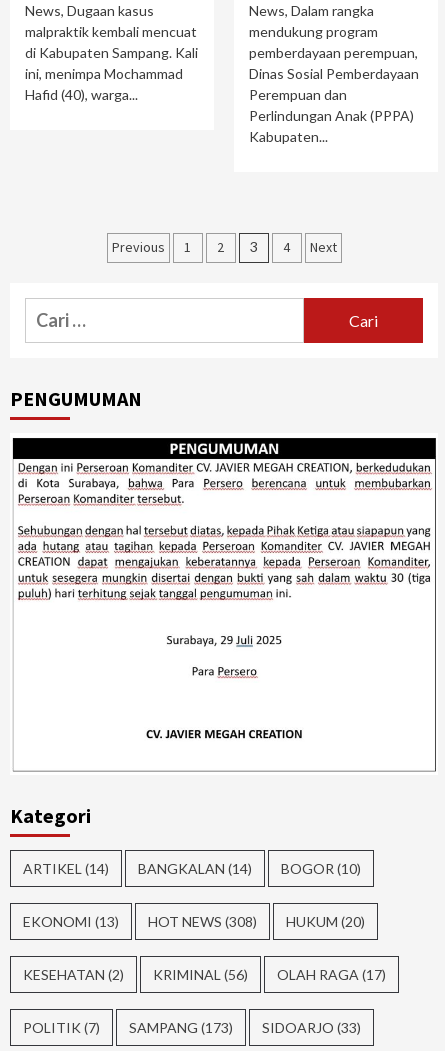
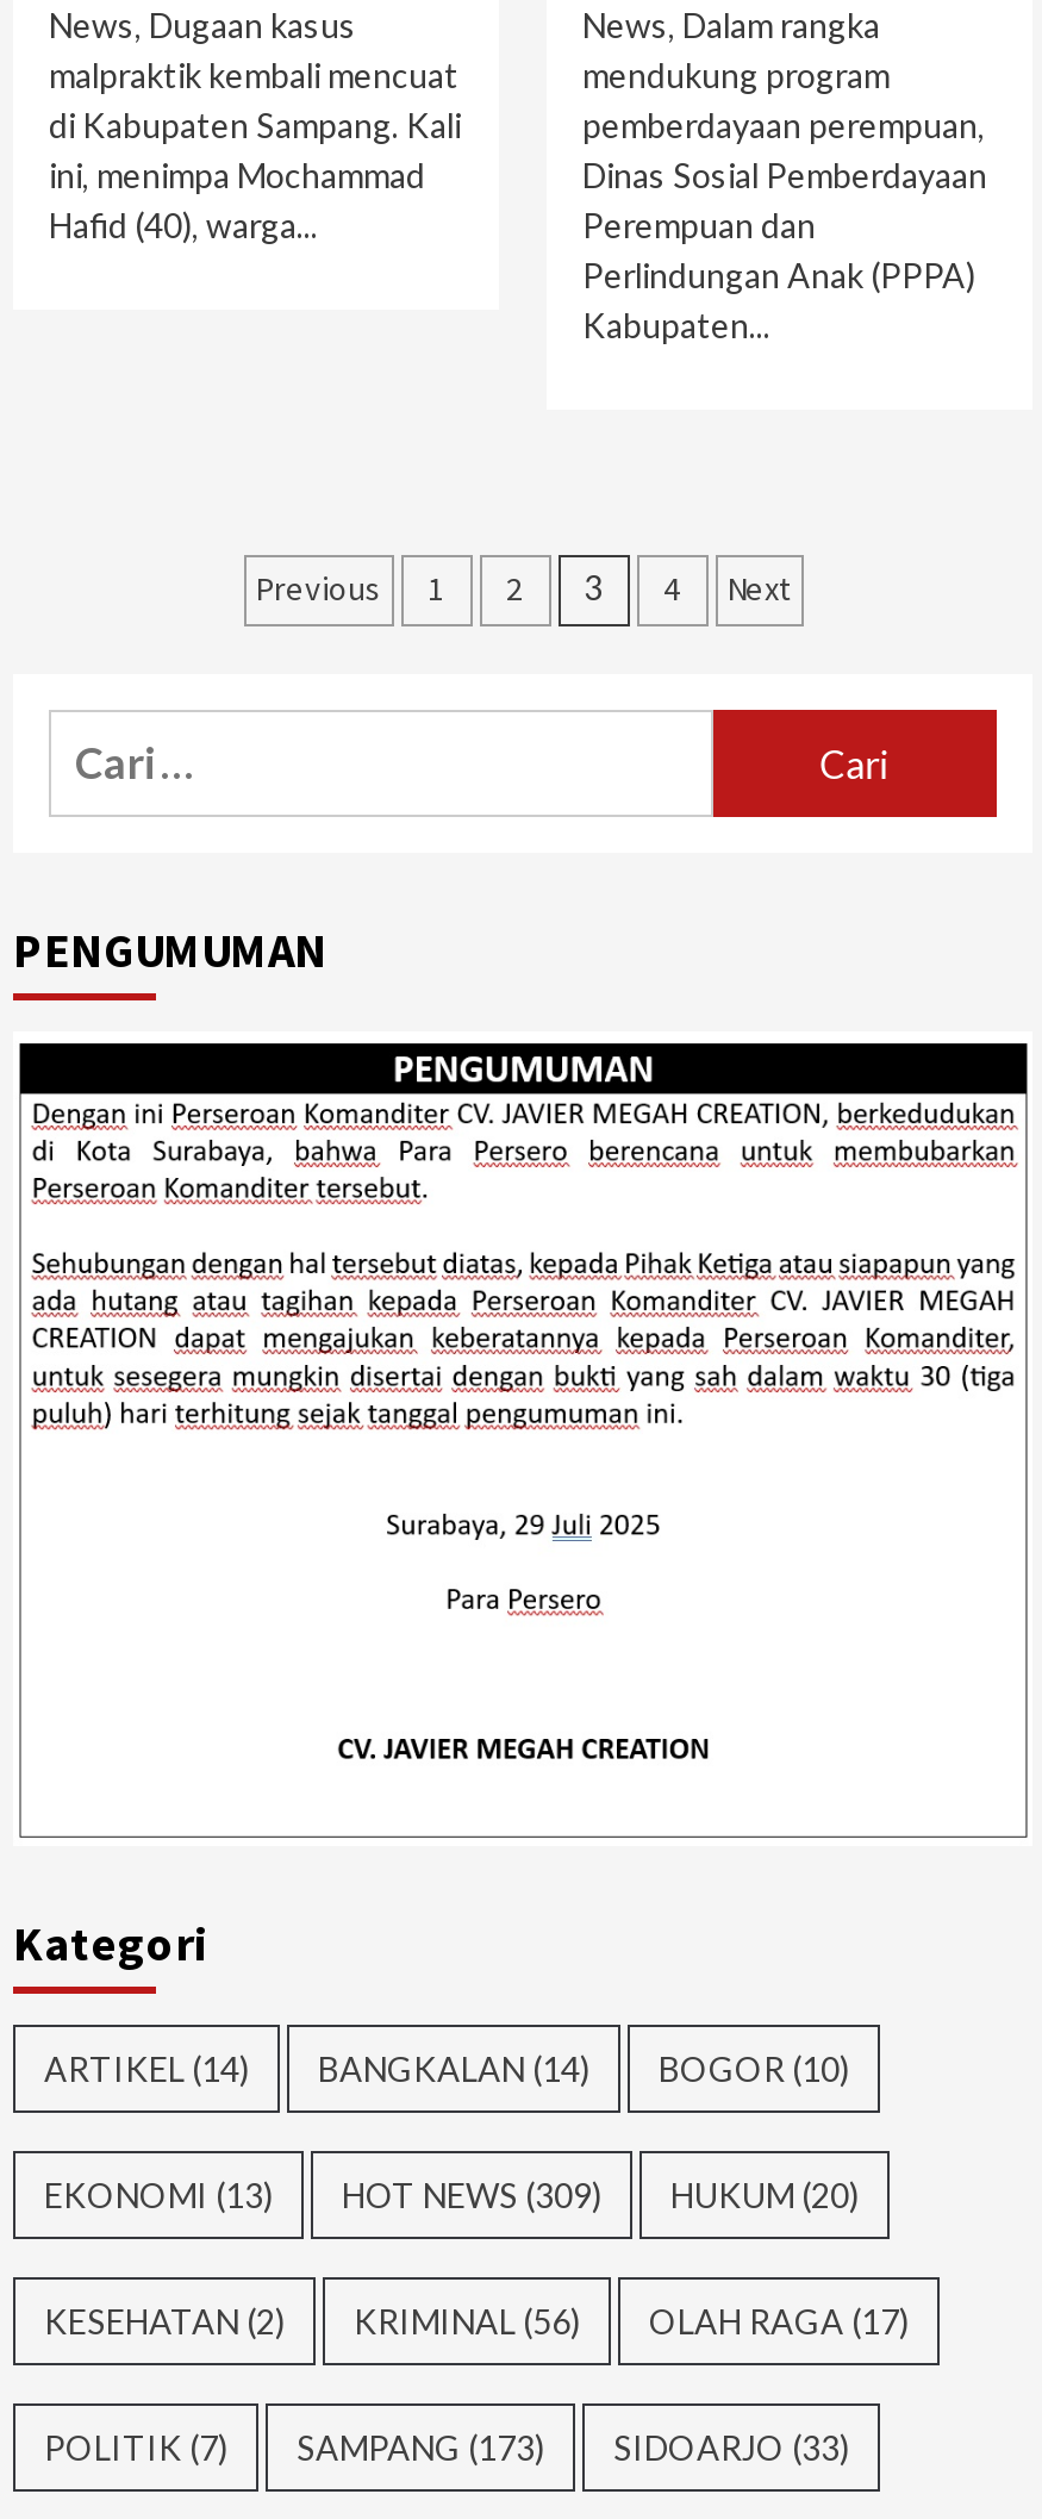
[23,913,365,930] EKONOMI (13) HOT NEWS (308) HUKUM (20) -> [44,2175,859,2216] EKONOMI (13) HOT NEWS (309) HUKUM (20)

